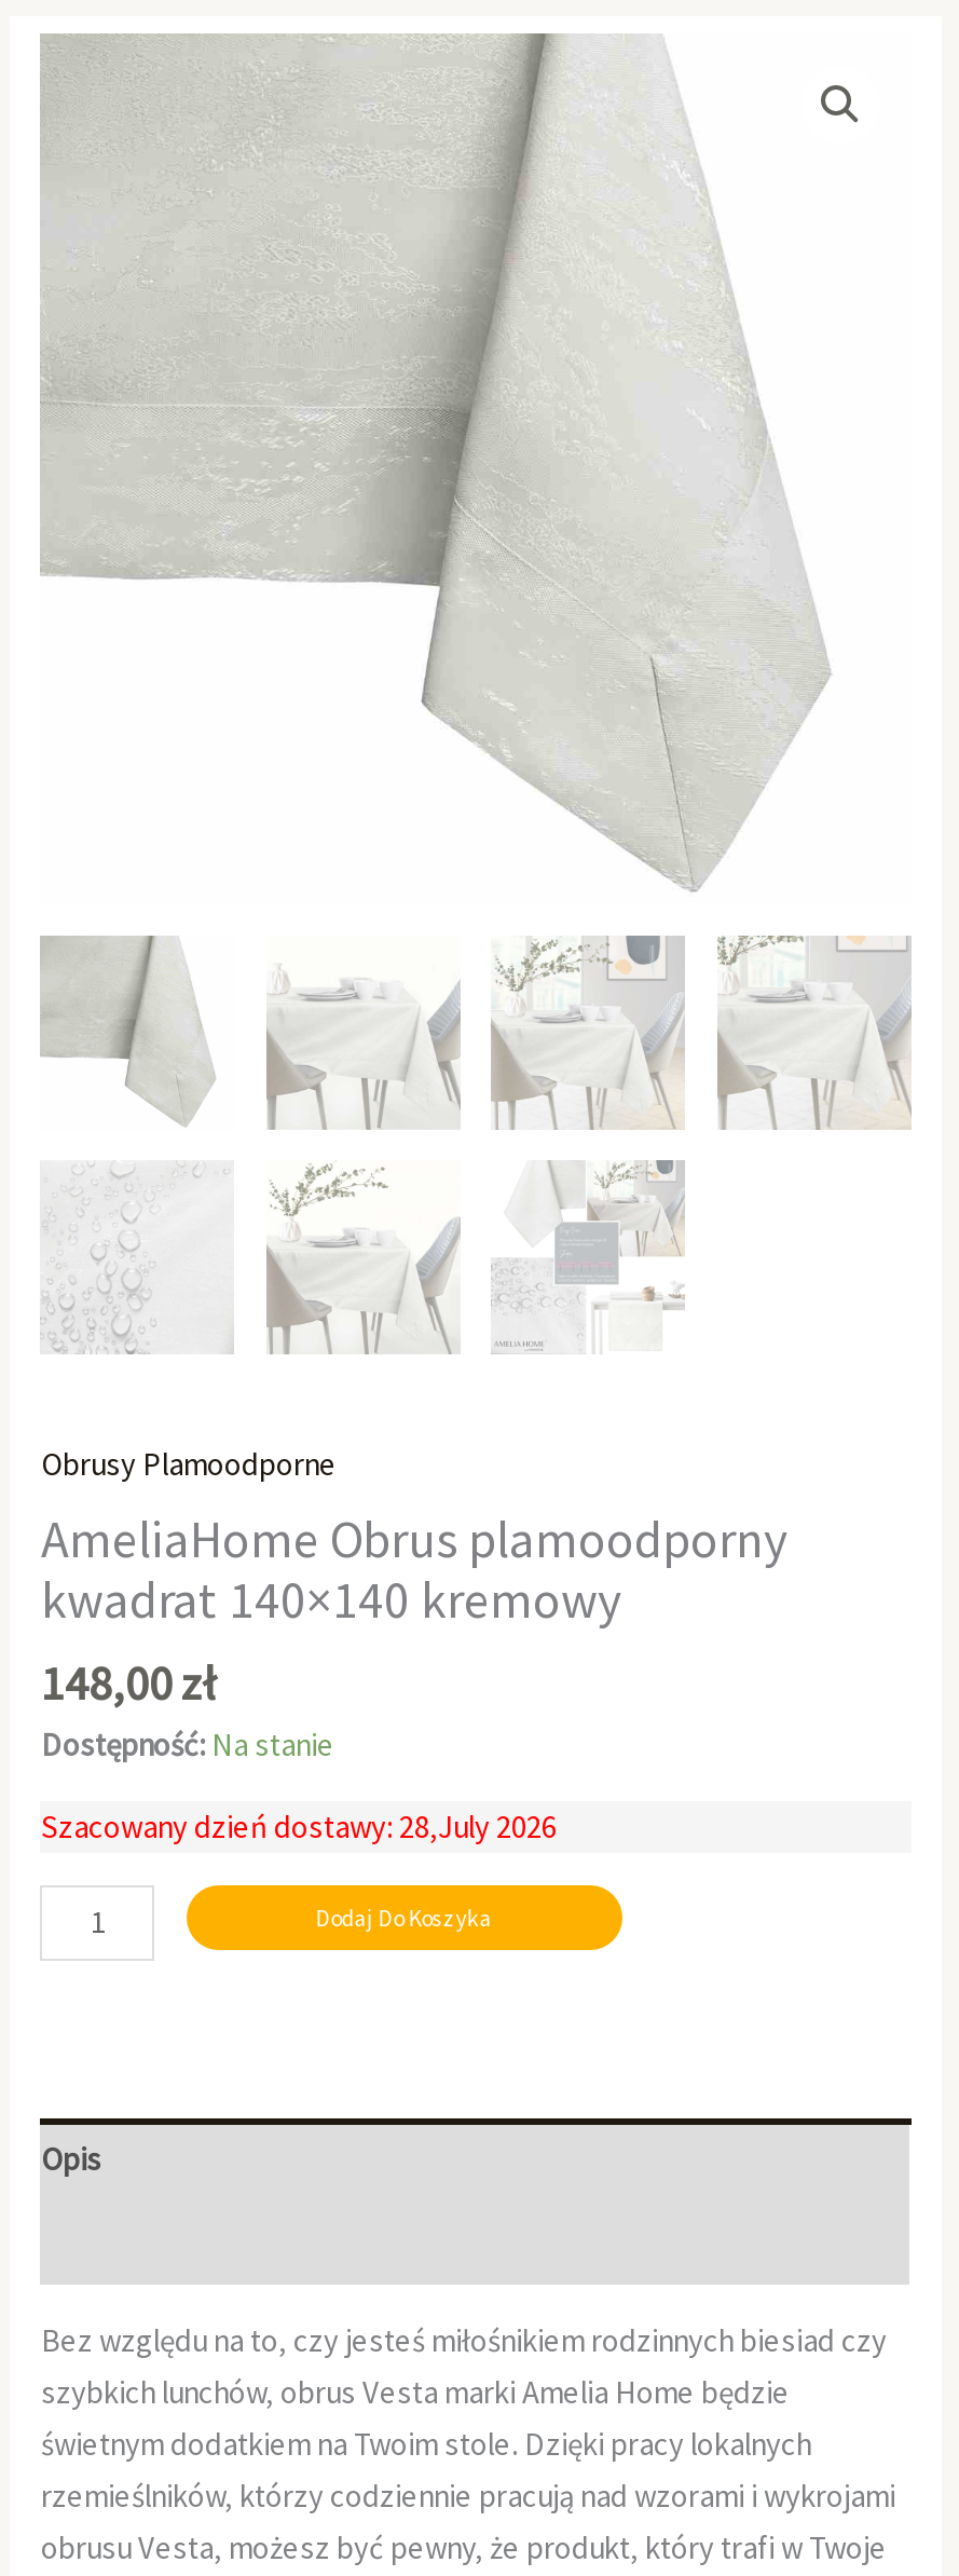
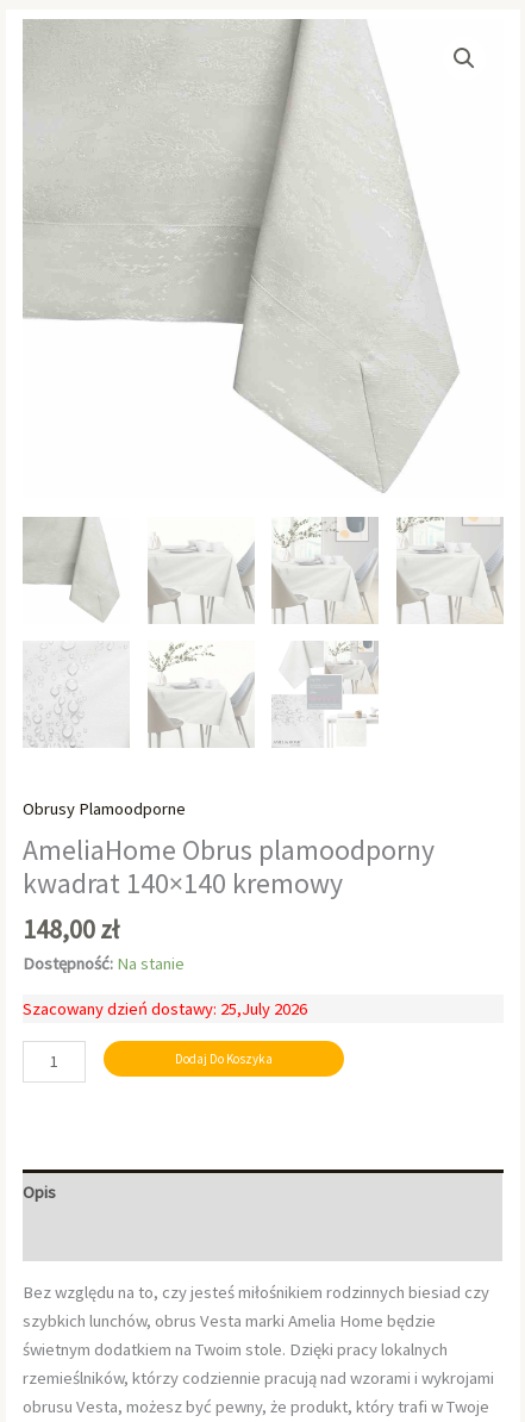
[41,1808,557,1847] Szacowany dzień dostawy: 28,July 2026 -> [23,998,308,1020] Szacowany dzień dostawy: 25,July 2026

